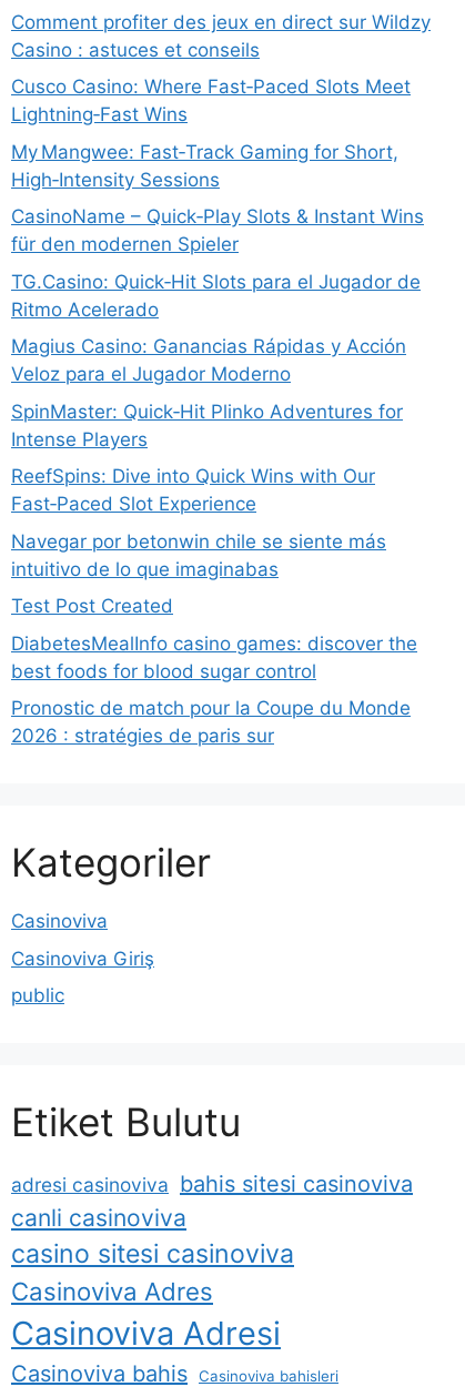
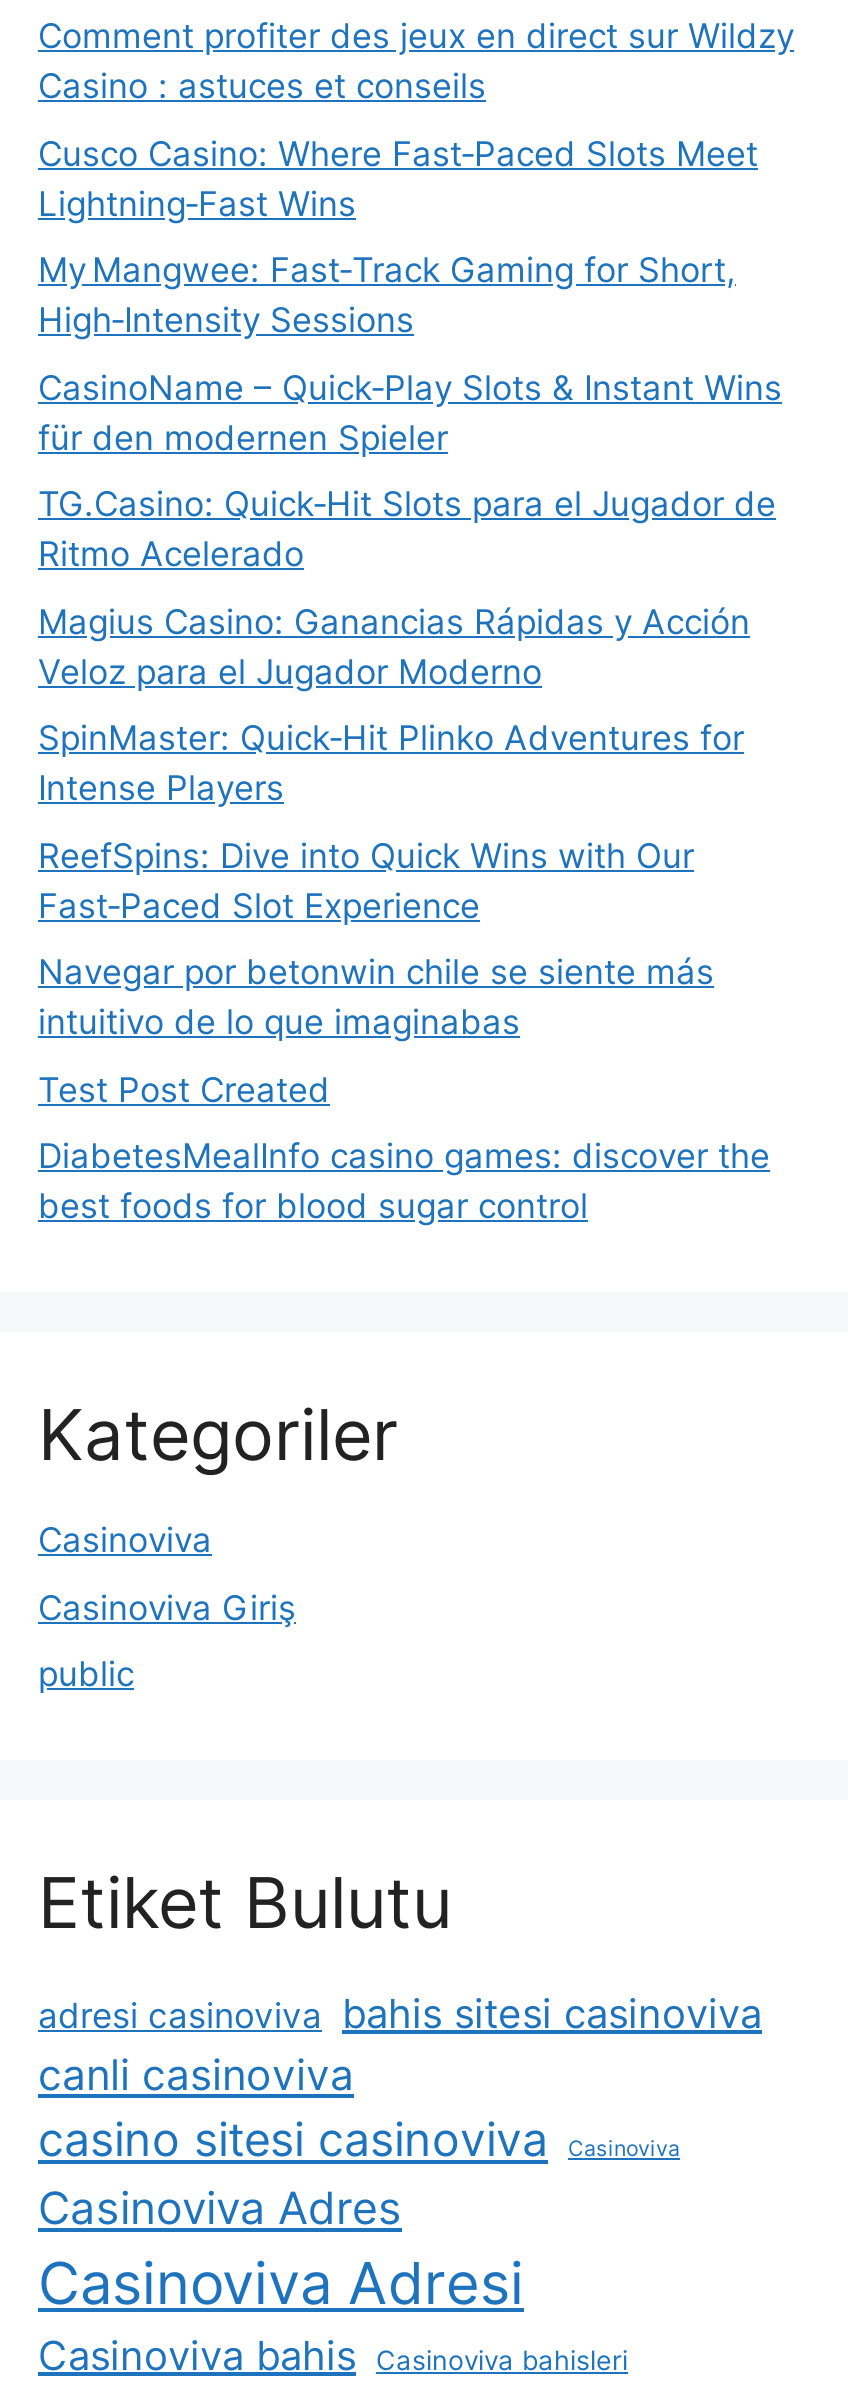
[11,697,411,747] Pronostic de match pour la Coupe du Monde | 2026 : stratégies de paris sur -> none
none -> [568,2136,680,2162] Casinoviva

